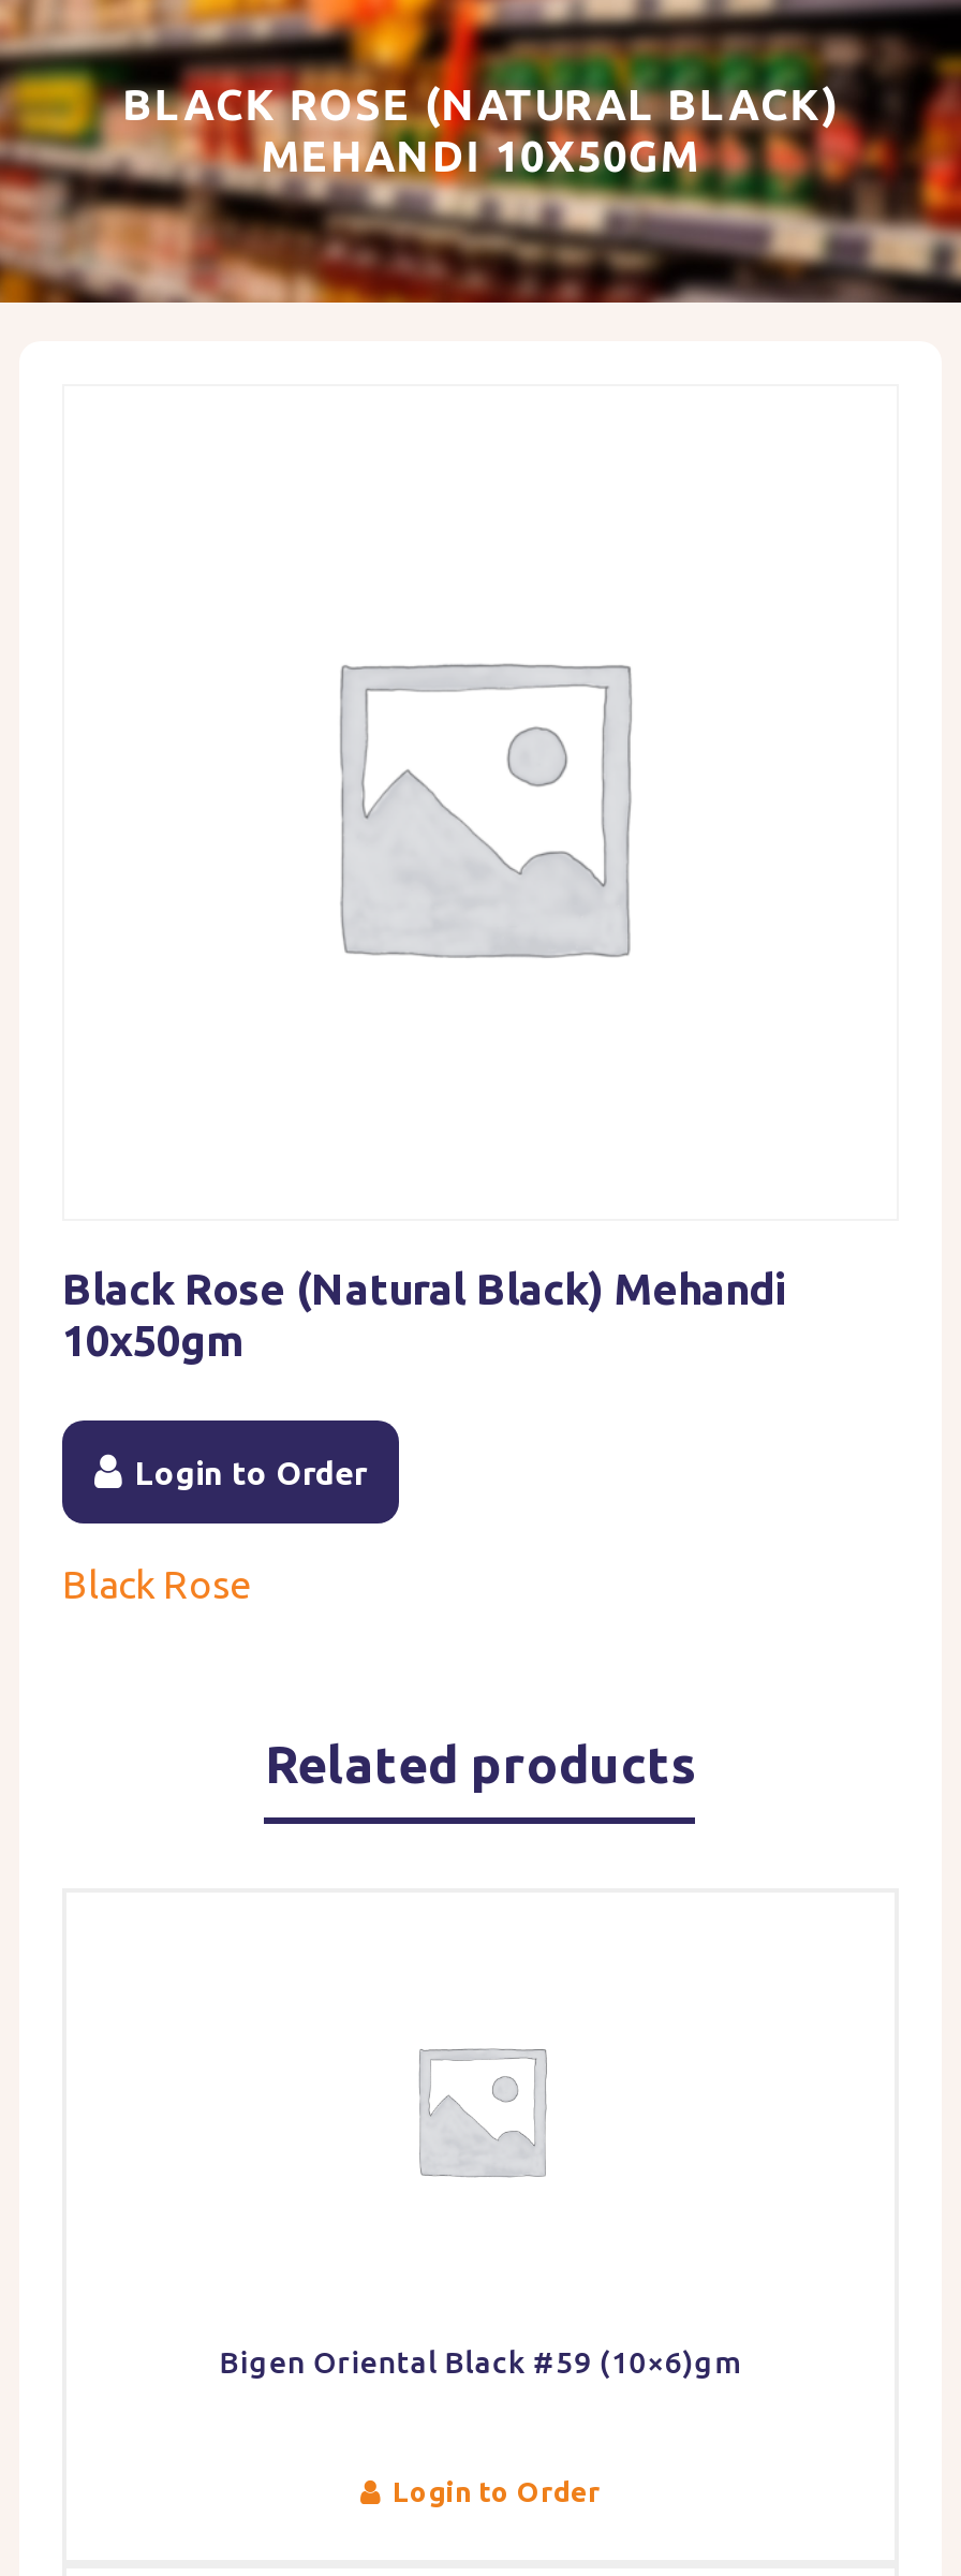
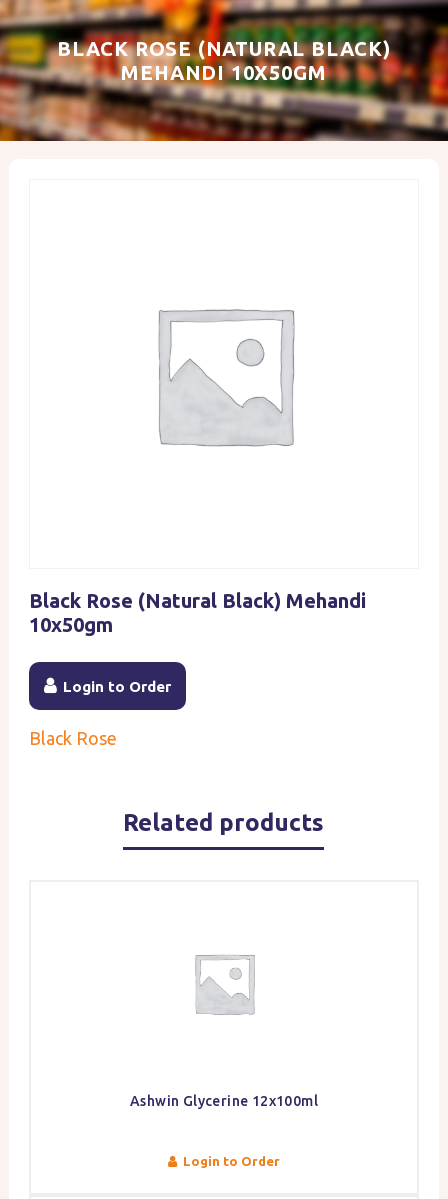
[220,2346,741,2380] Bigen Oriental Black #59 (10×6)gm -> [130,1093,318,1109] Ashwin Glycerine 12x100ml

